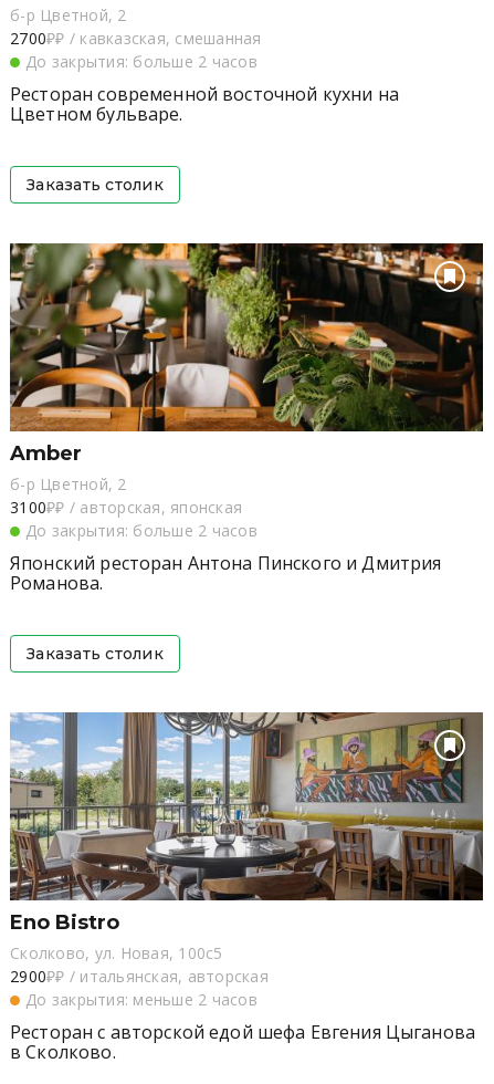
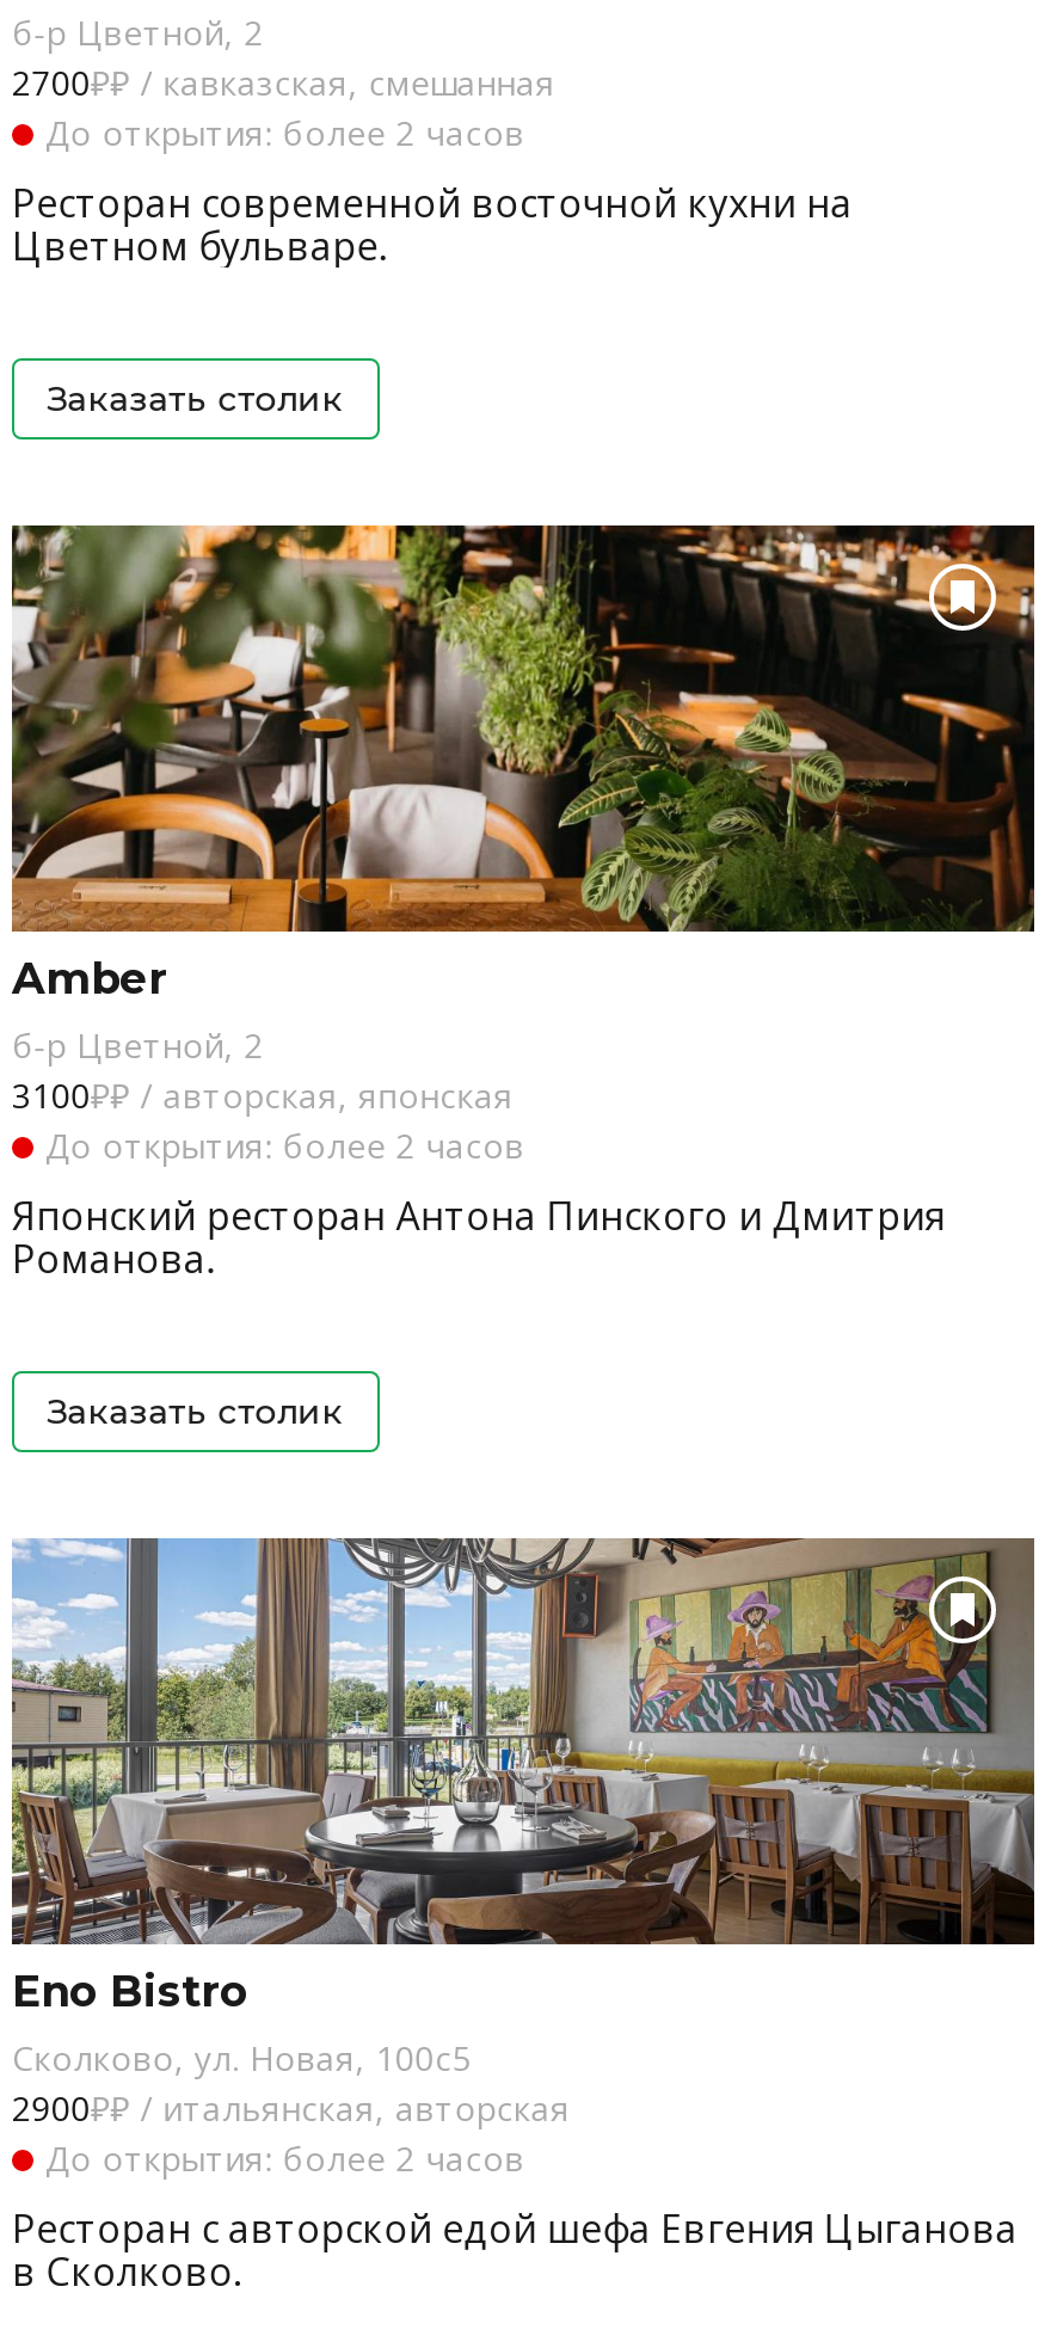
[25,51,257,72] До закрытия: больше 2 часов -> [45,110,524,155] До открытия: более 2 часов
[25,520,257,541] До закрытия: больше 2 часов -> [45,1123,524,1168] До открытия: более 2 часов
[25,989,257,1010] До закрытия: меньше 2 часов -> [45,2135,524,2181] До открытия: более 2 часов

